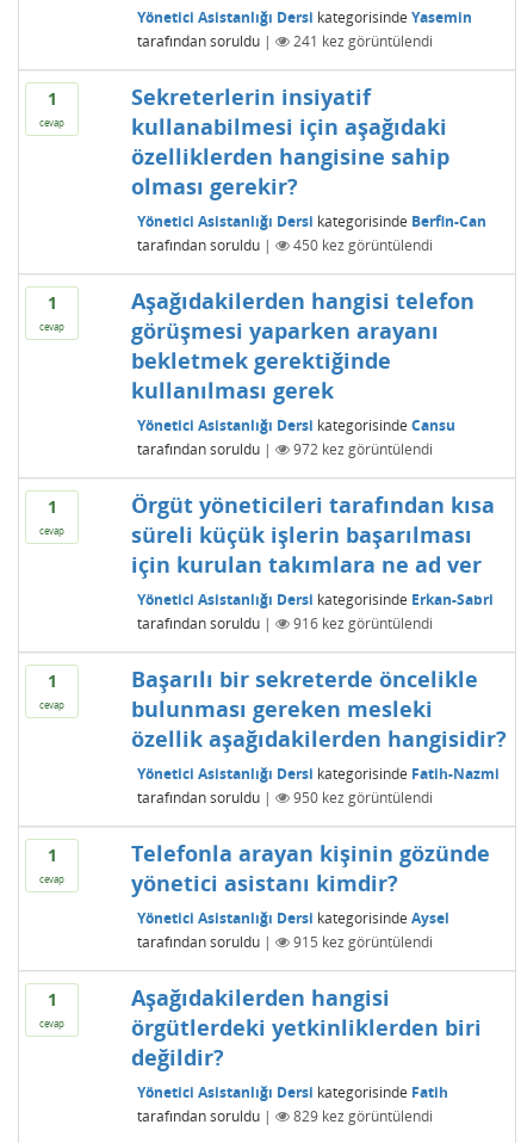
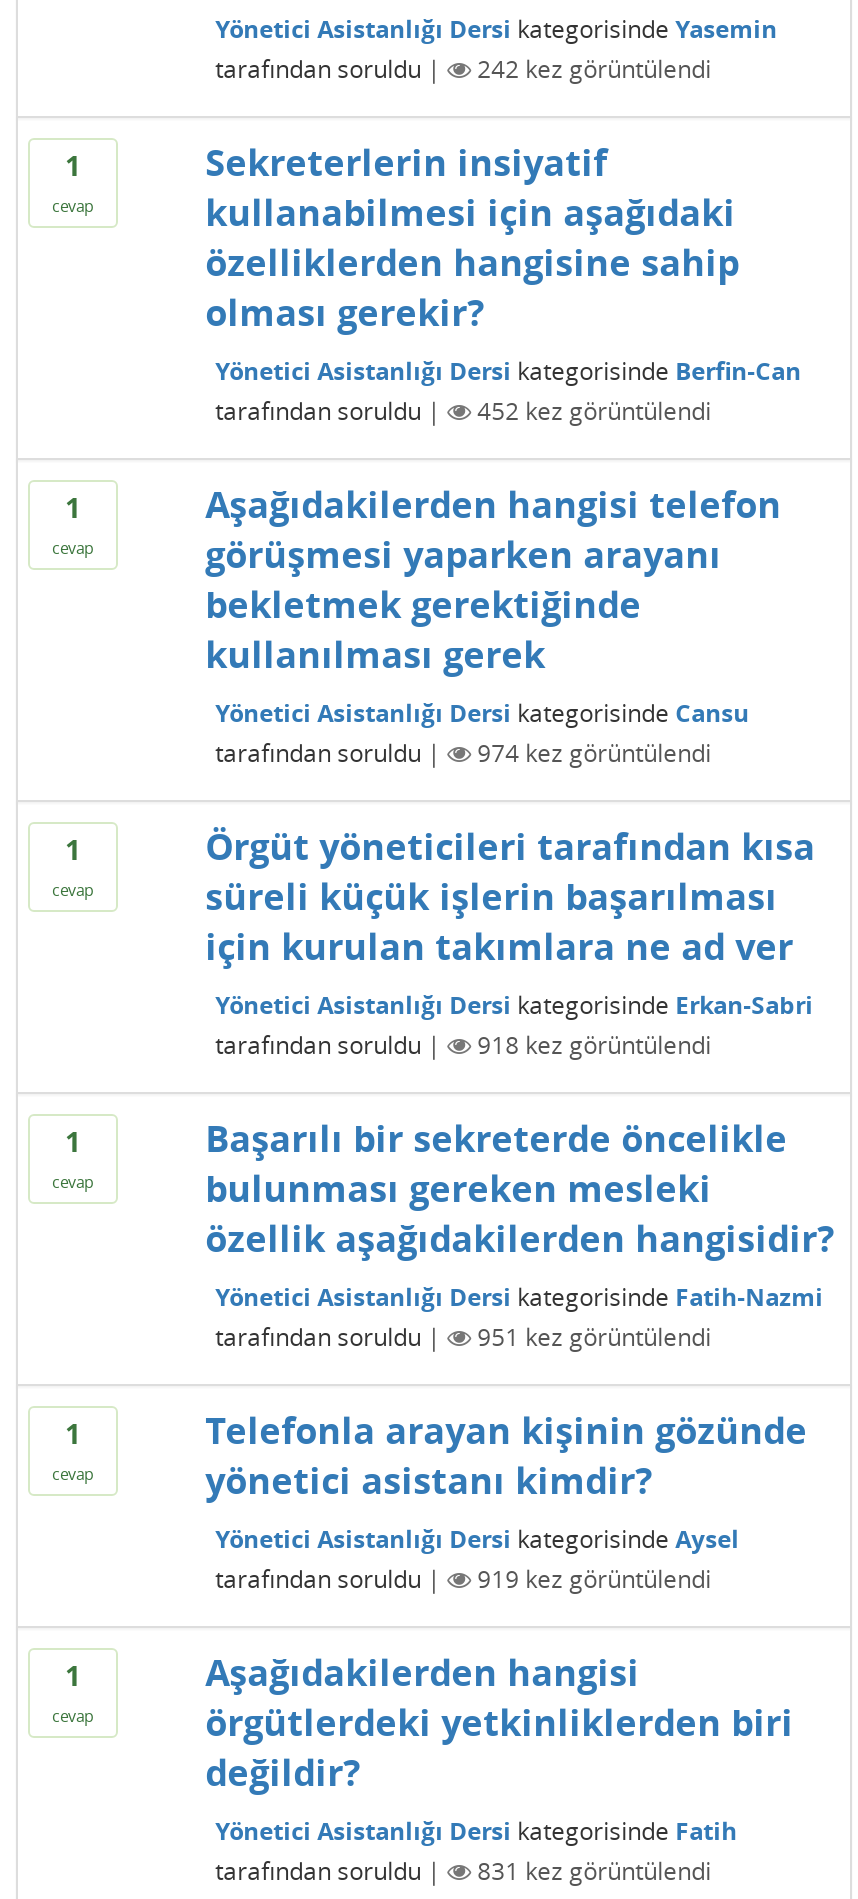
[293,31,432,51] 241 kez görüntülendi -> [477,52,711,86] 242 kez görüntülendi
[293,235,432,255] 450 kez görüntülendi -> [477,394,711,428] 452 kez görüntülendi
[293,439,432,459] 972 kez görüntülendi -> [477,736,711,770] 974 kez görüntülendi
[293,613,432,633] 916 kez görüntülendi -> [477,1028,711,1062] 918 kez görüntülendi
[293,787,432,807] 950 kez görüntülendi -> [477,1320,711,1354] 951 kez görüntülendi
[293,932,432,952] 915 kez görüntülendi -> [477,1562,711,1596] 919 kez görüntülendi
[293,1106,432,1126] 829 kez görüntülendi -> [477,1854,711,1888] 831 kez görüntülendi

